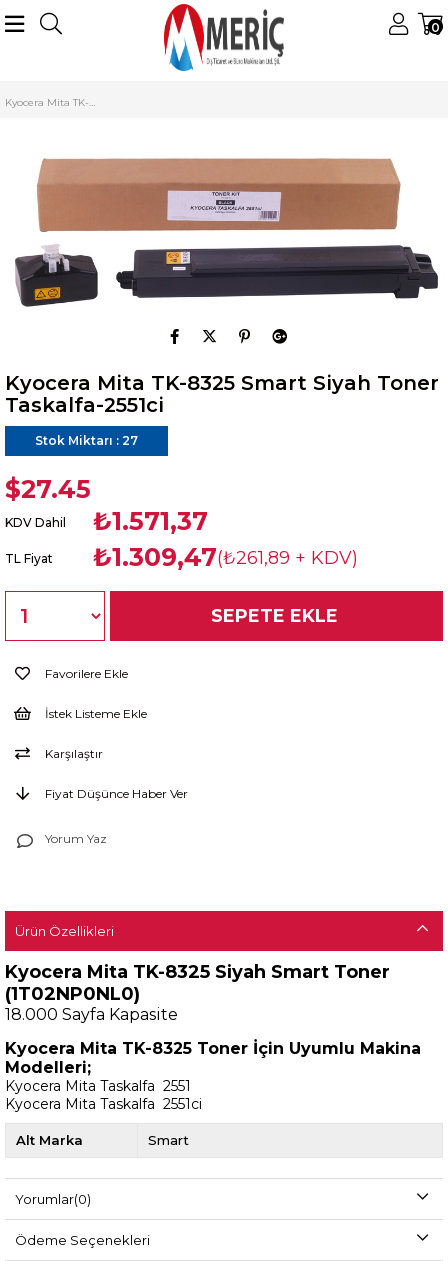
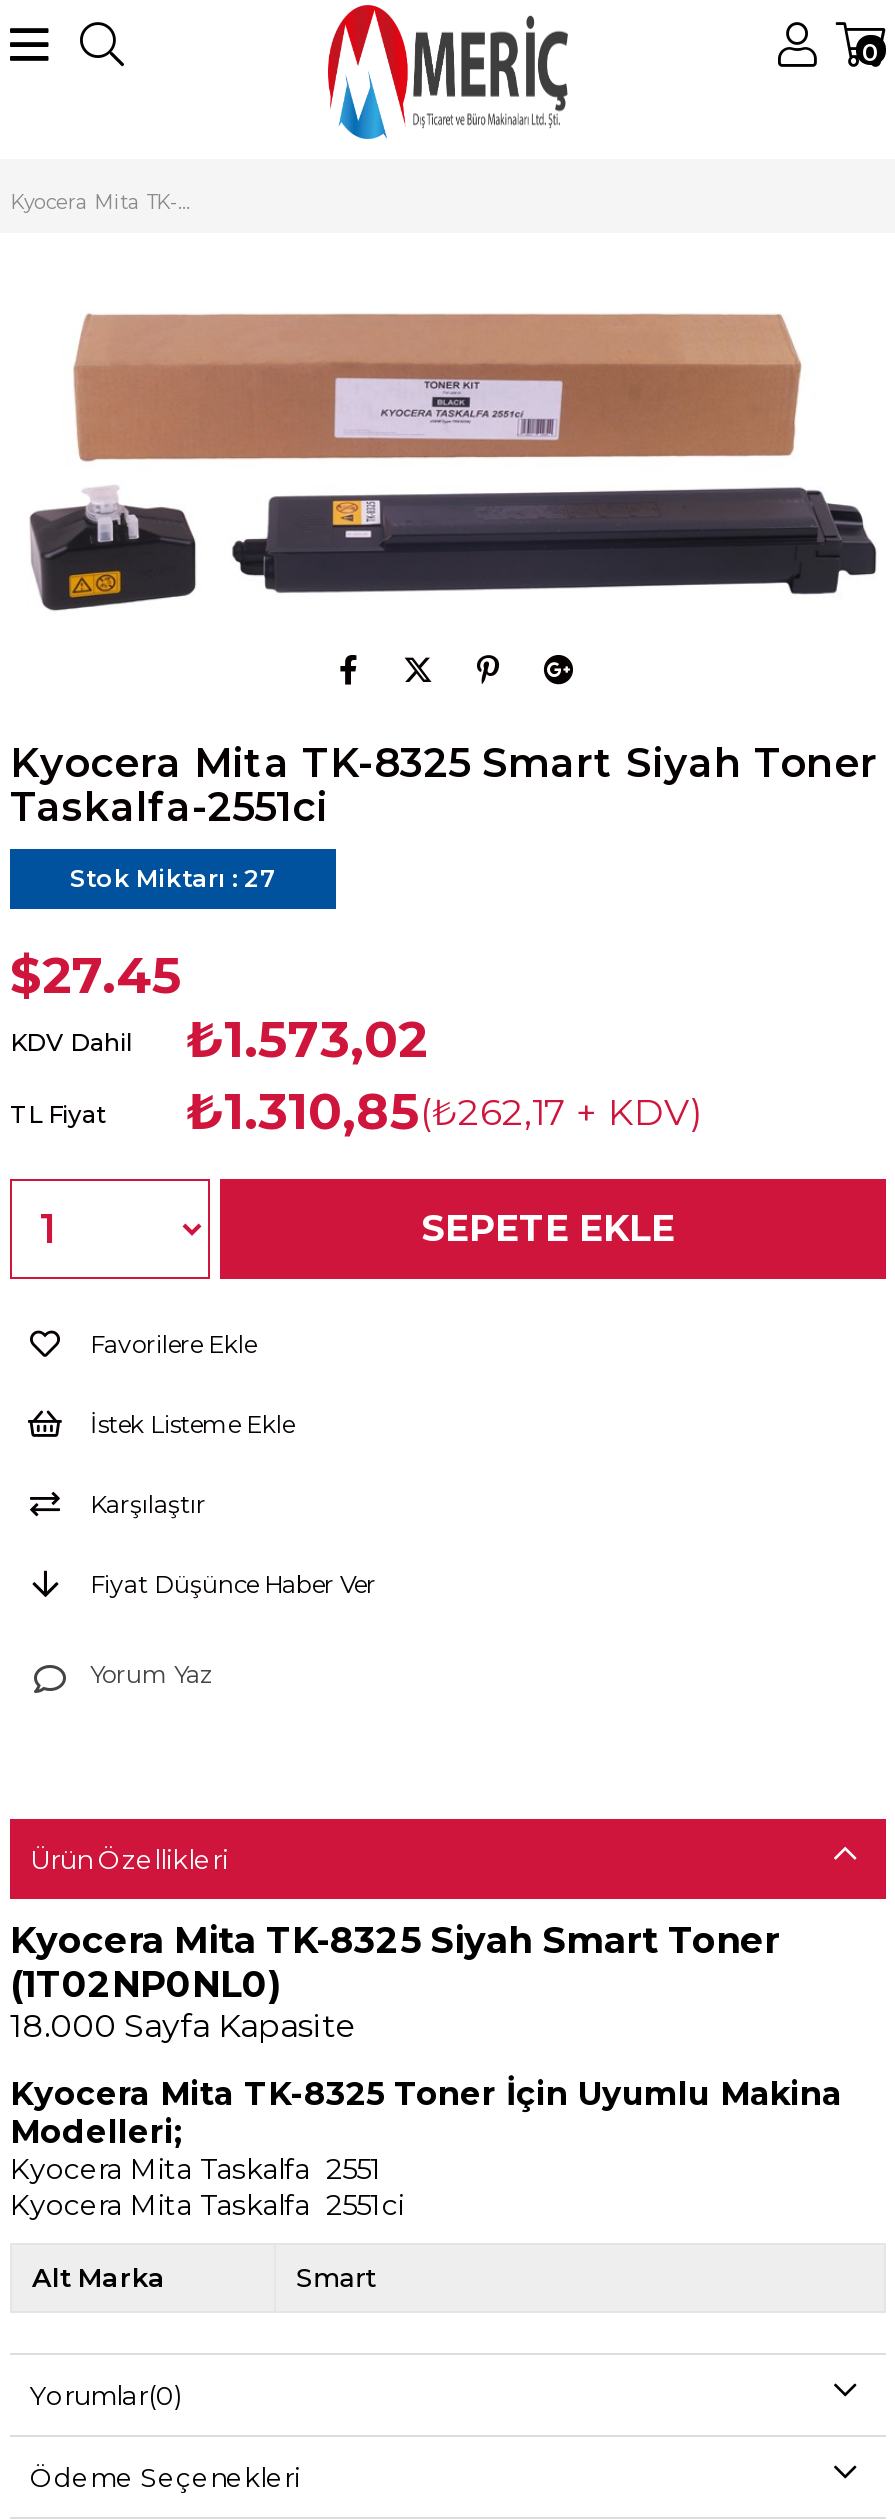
[5,506,208,536] KDV Dahil ₺1.571,37 -> [10,1009,428,1069] KDV Dahil ₺1.573,02
[93,542,358,572] ₺1.309,47(₺261,89 + KDV) -> [186,1081,702,1141] ₺1.310,85(₺262,17 + KDV)

